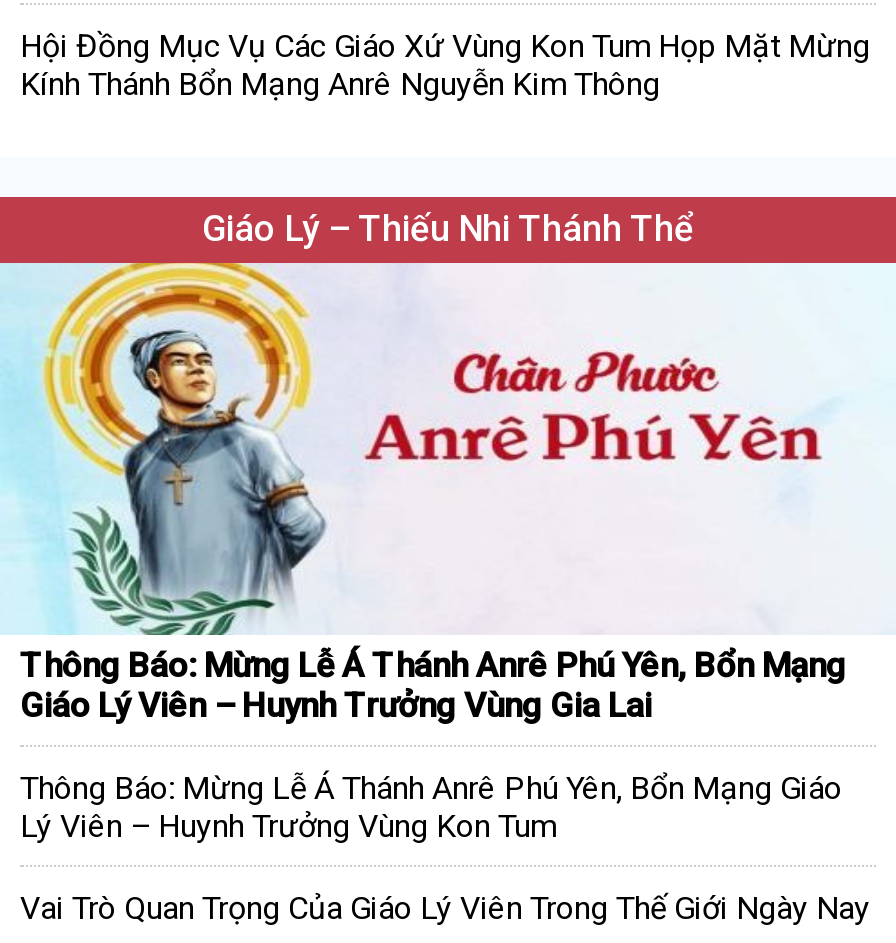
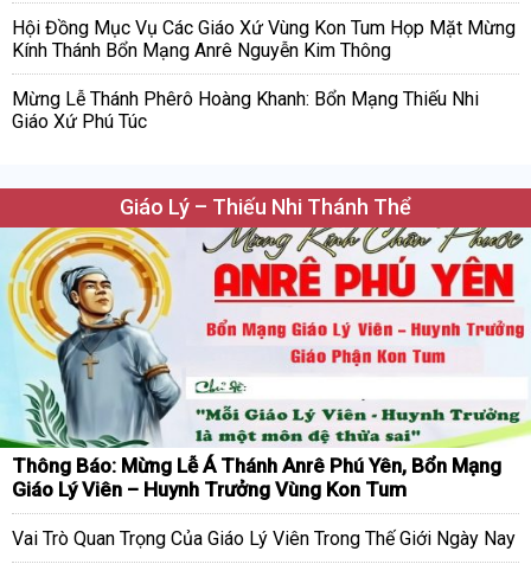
none -> [12,87,479,132] Mừng Lễ Thánh Phêrô Hoàng Khanh: Bổn Mạng Thiếu Nhi | Giáo Xứ Phú Túc
moved [20,207,846,685] -> [12,194,501,477]: Giáo Lý – Thiếu Nhi Thánh Thể | Thông Báo: Mừng Lễ Á Thánh Anrê Phú Yên, Bổn Mạng
[6,261,890,845] [image] | Giáo Lý Viên – Huynh Trưởng Vùng Gia Lai | Thông Báo: Mừng Lễ Á Thánh Anrê Phú Yên, Bổn Mạng Giáo | Lý Viên – Huynh Trưởng Vùng Kon Tum -> [4,226,527,501] [image] | Giáo Lý Viên – Huynh Trưởng Vùng Kon Tum

